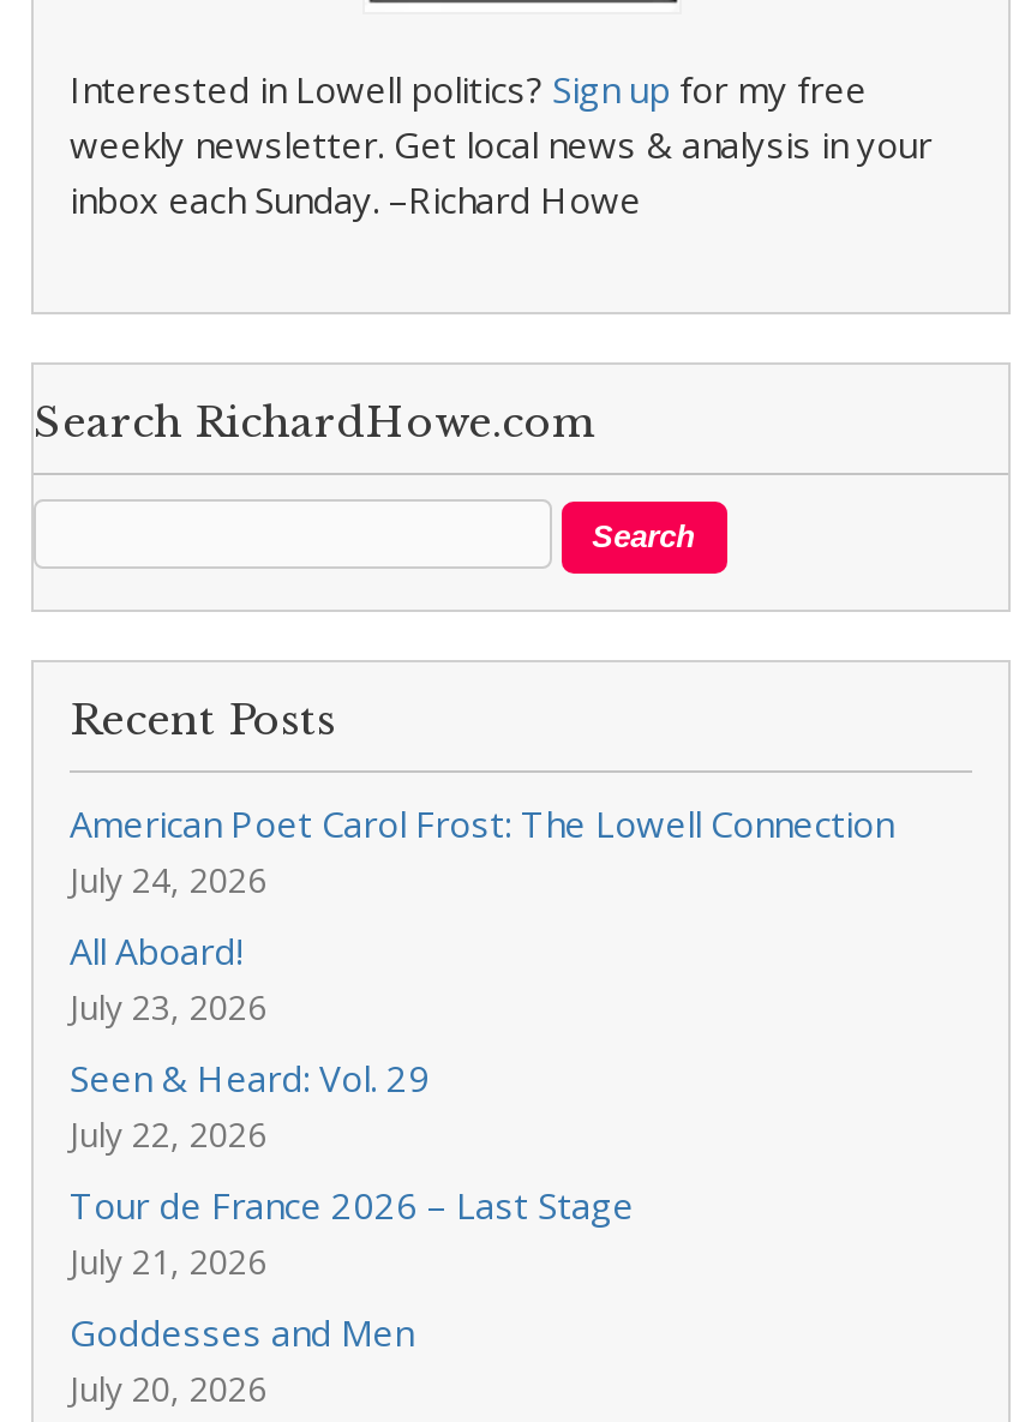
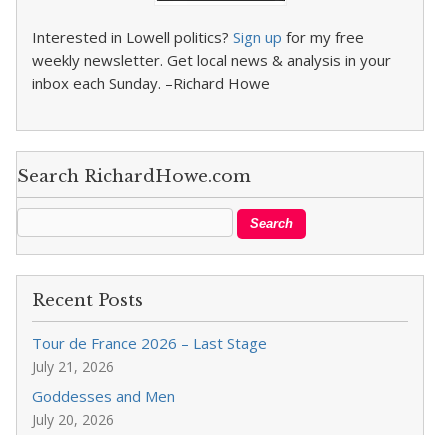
[70,799,893,1157] American Poet Carol Frost: The Lowell Connection | July 24, 2026 | All Aboard! | July 23, 2026 | Seen & Heard: Vol. 29 | July 22, 2026 -> none

